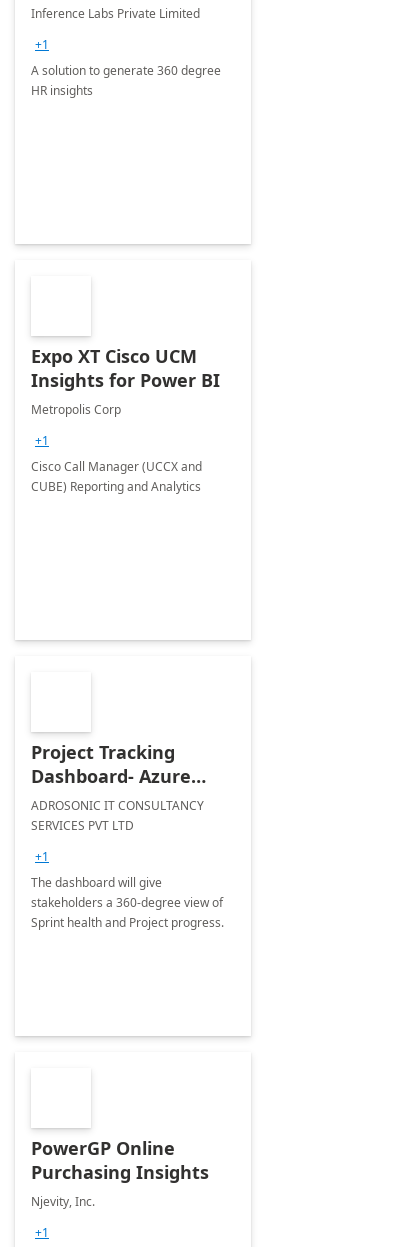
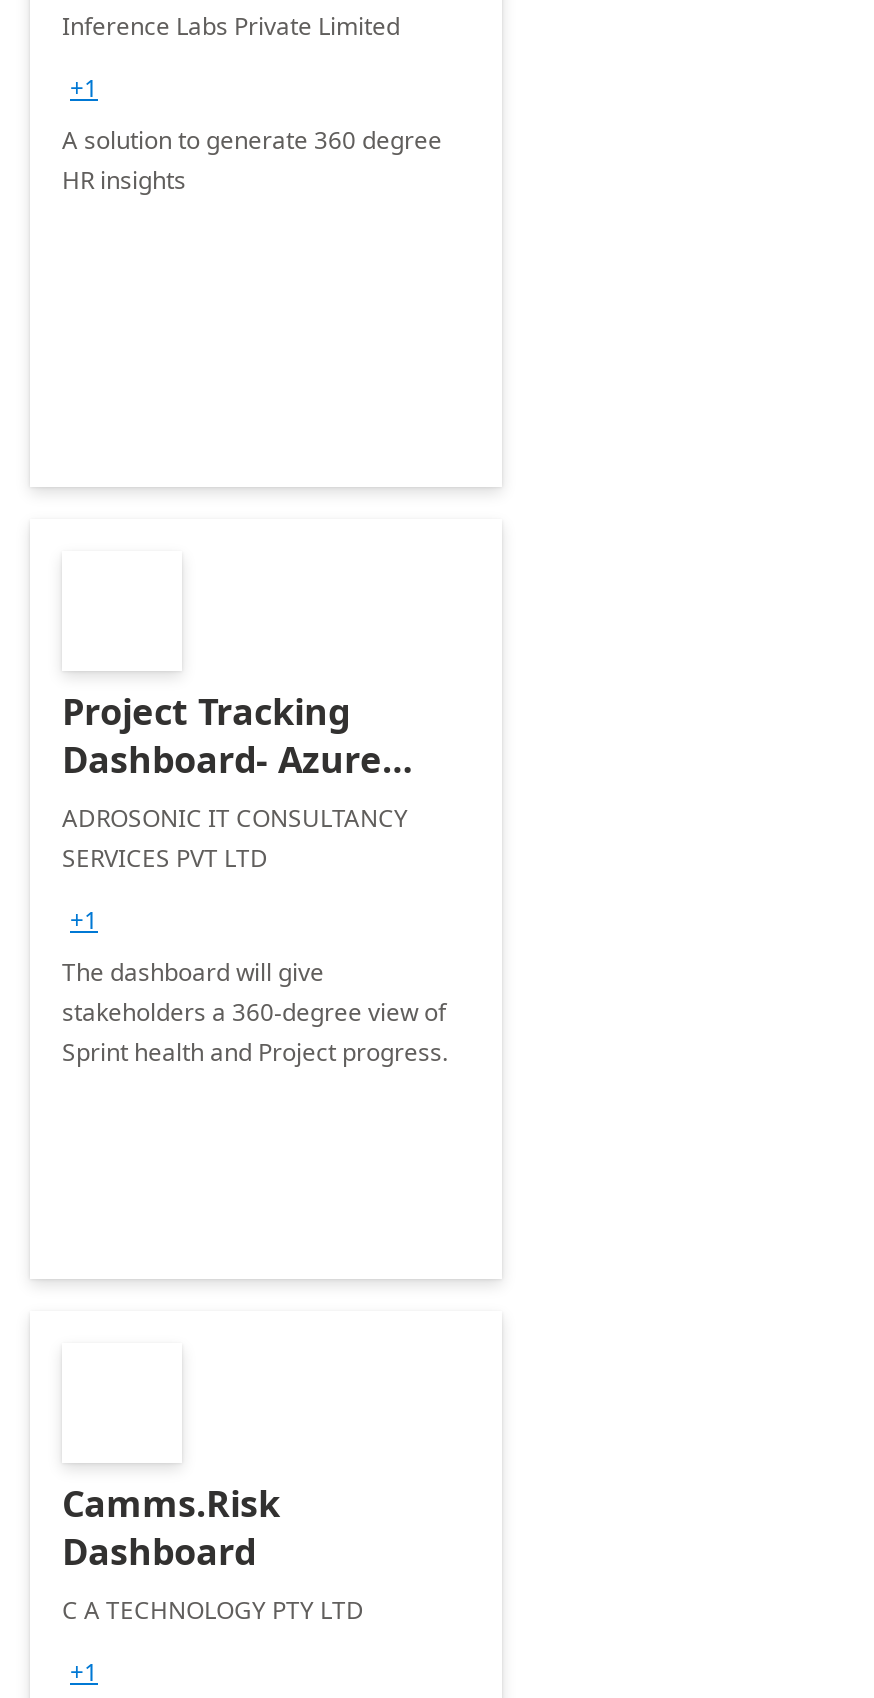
[31,344,220,495] Expo XT Cisco UCM | Insights for Power BI | Metropolis Corp | +1 | Cisco Call Manager (UCCX and | CUBE) Reporting and Analytics -> none
[31,1136,209,1210] PowerGP Online | Purchasing Insights | Njevity, Inc. -> [62,1479,364,1627] Camms.Risk | Dashboard | C A TECHNOLOGY PTY LTD

